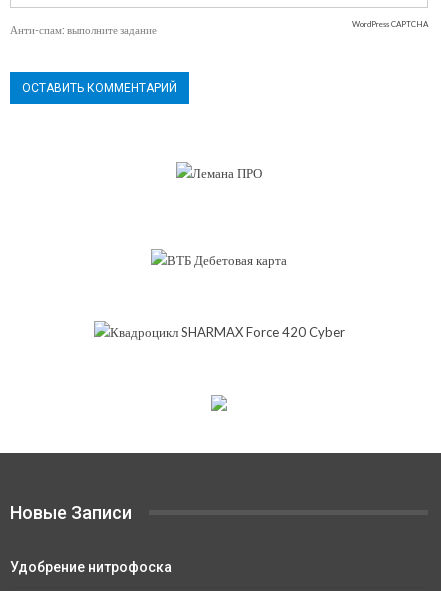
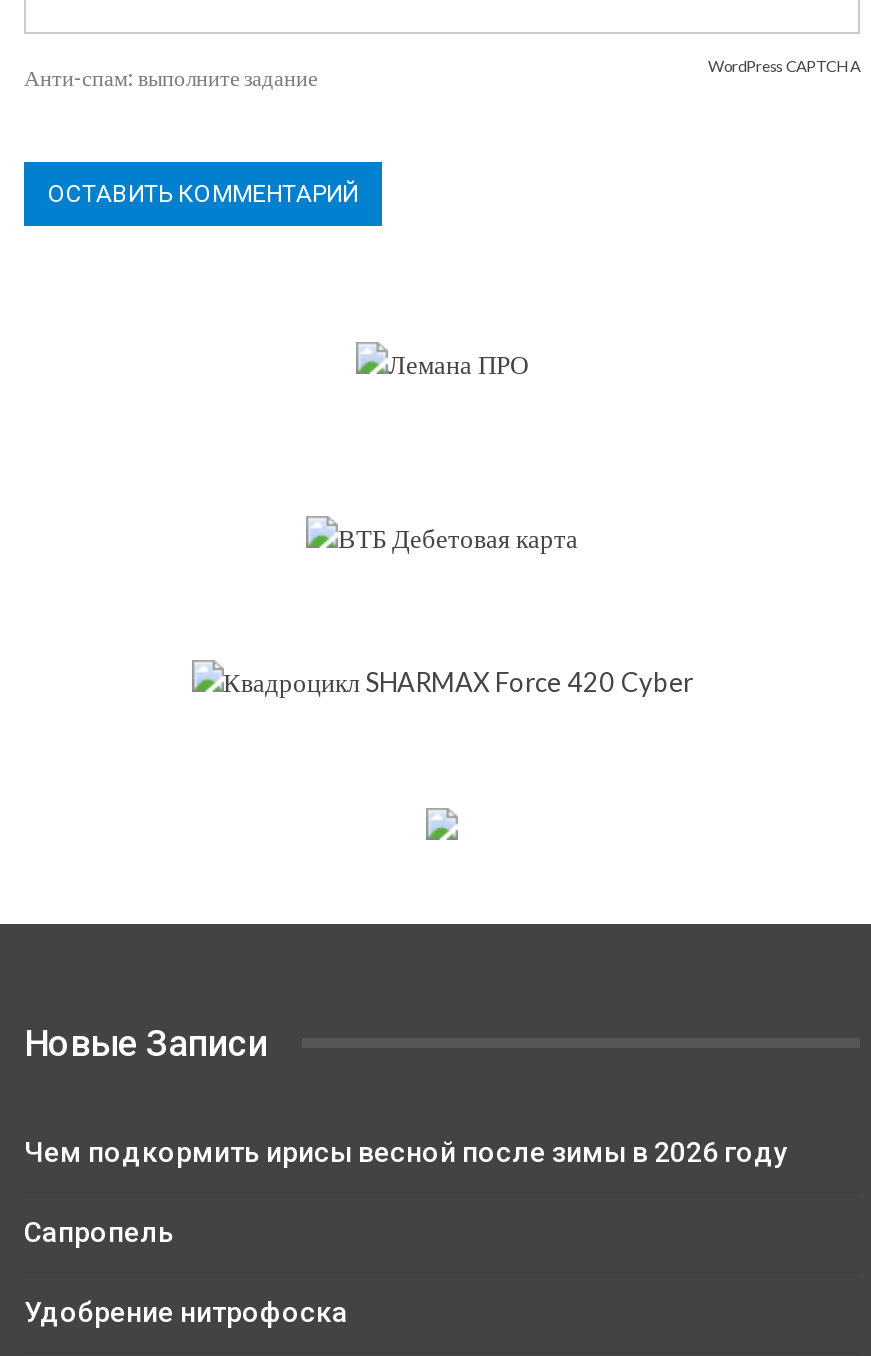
none -> [24,1135,788,1247] Чем подкормить ирисы весной после зимы в 2026 году | Сапропель

